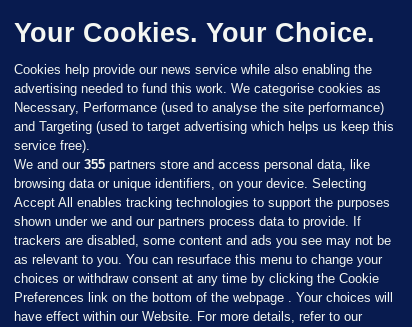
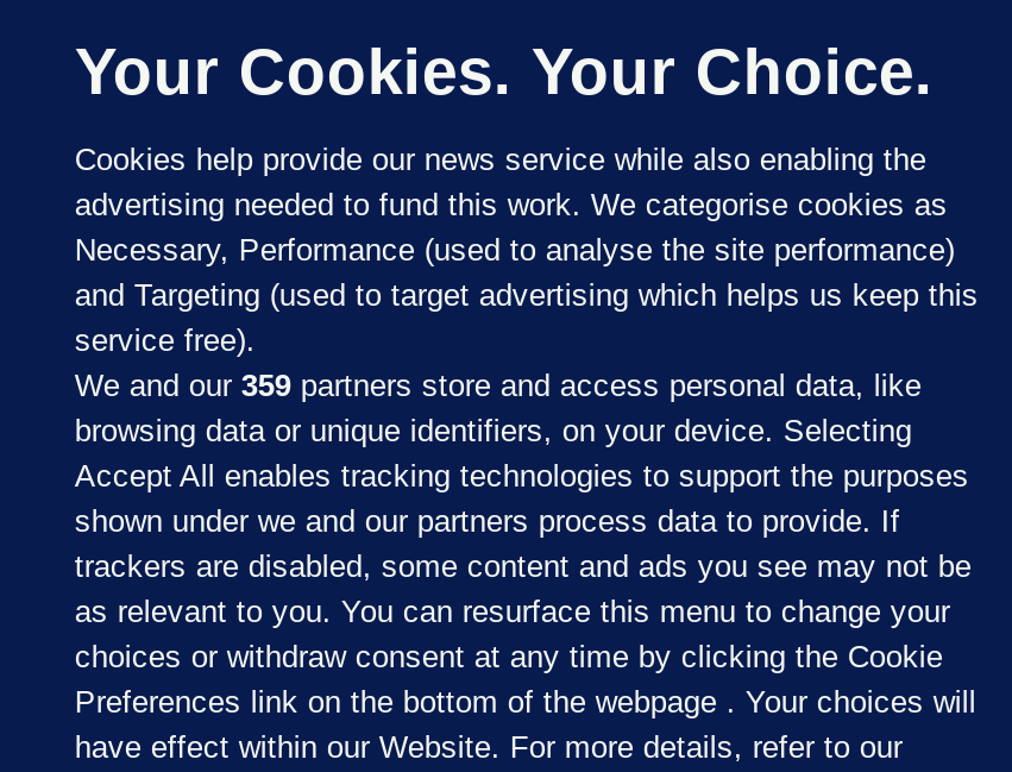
[14,157,370,172] We and our 355 partners store and access personal data, like -> [75,368,921,403] We and our 359 partners store and access personal data, like

